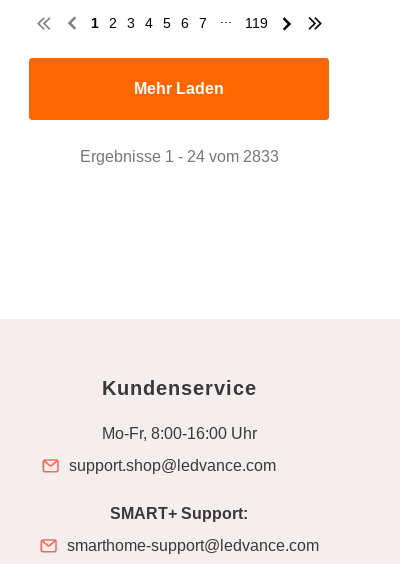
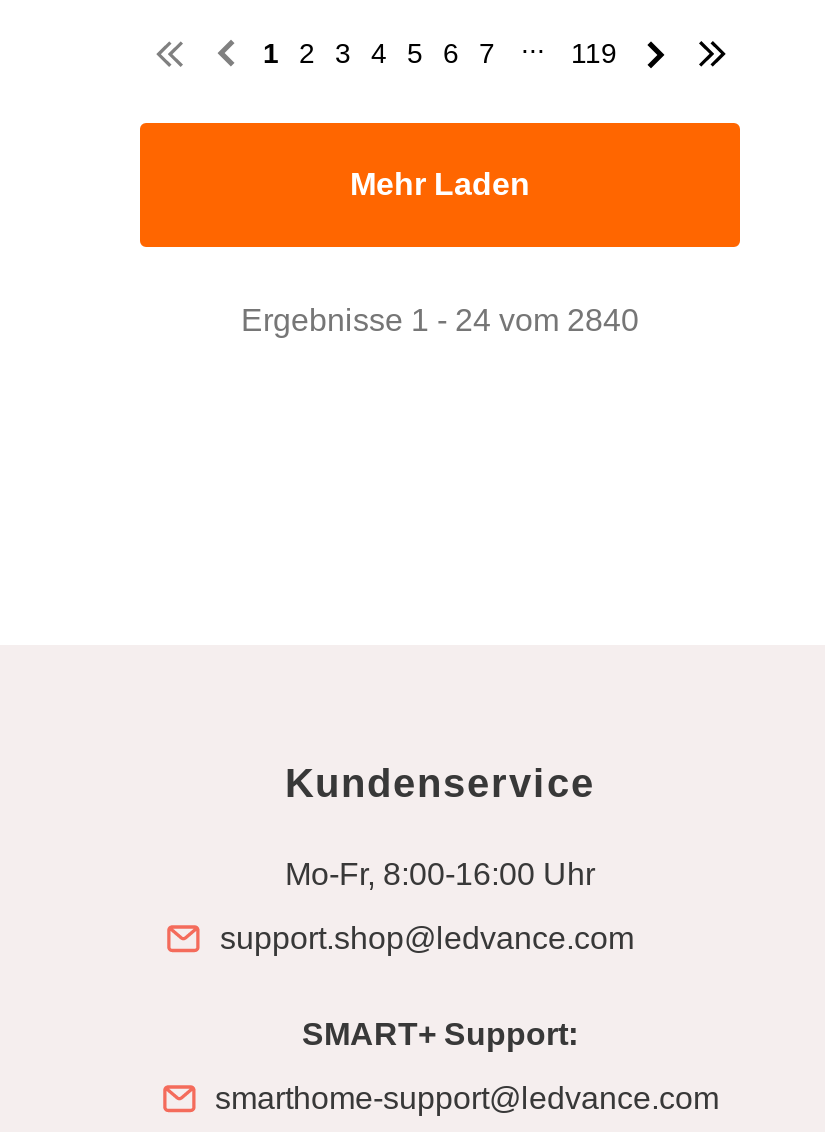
[79,148,278,165] Ergebnisse 1 - 24 vom 2833 -> [241,302,639,336] Ergebnisse 1 - 24 vom 2840

